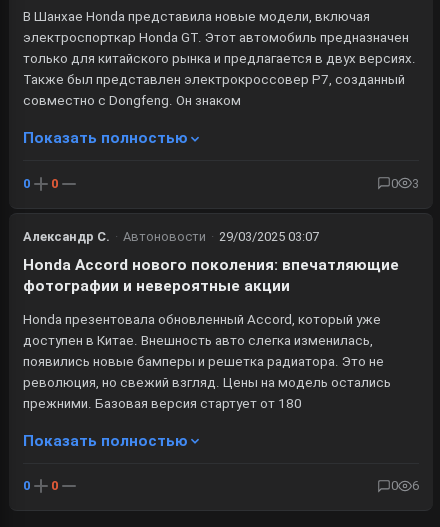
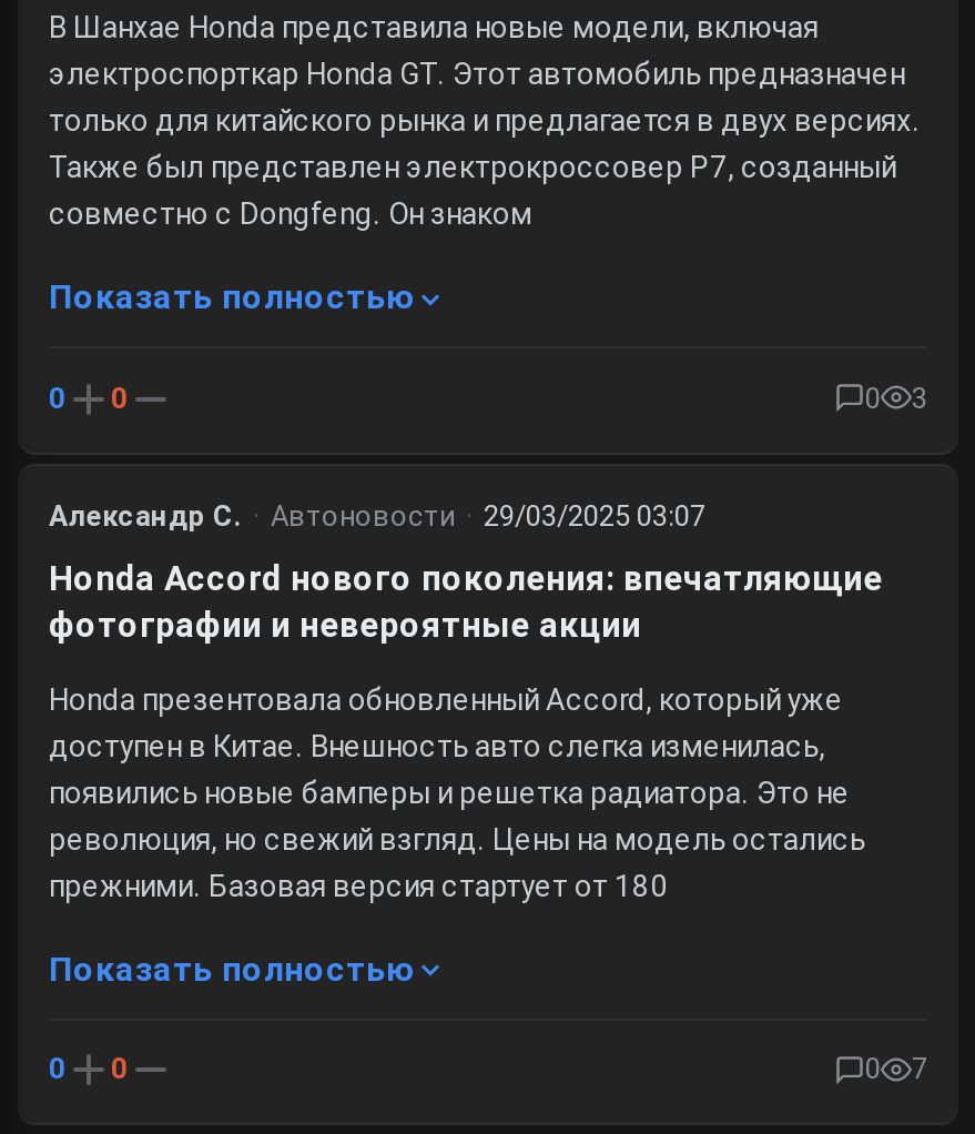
[391,478,419,493] 0 6 -> [865,1053,927,1086] 0 7

